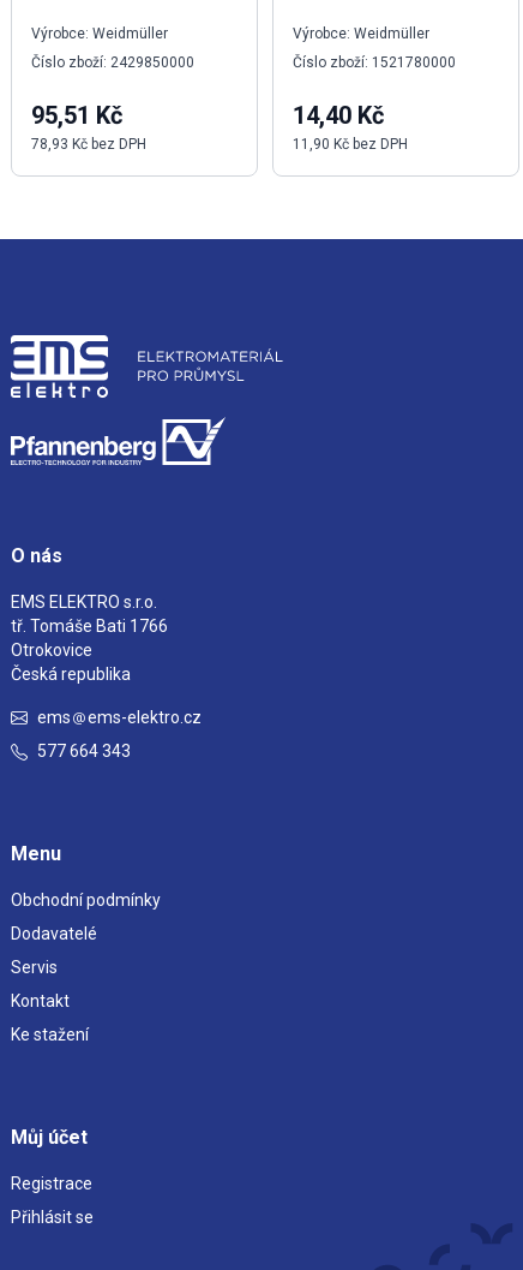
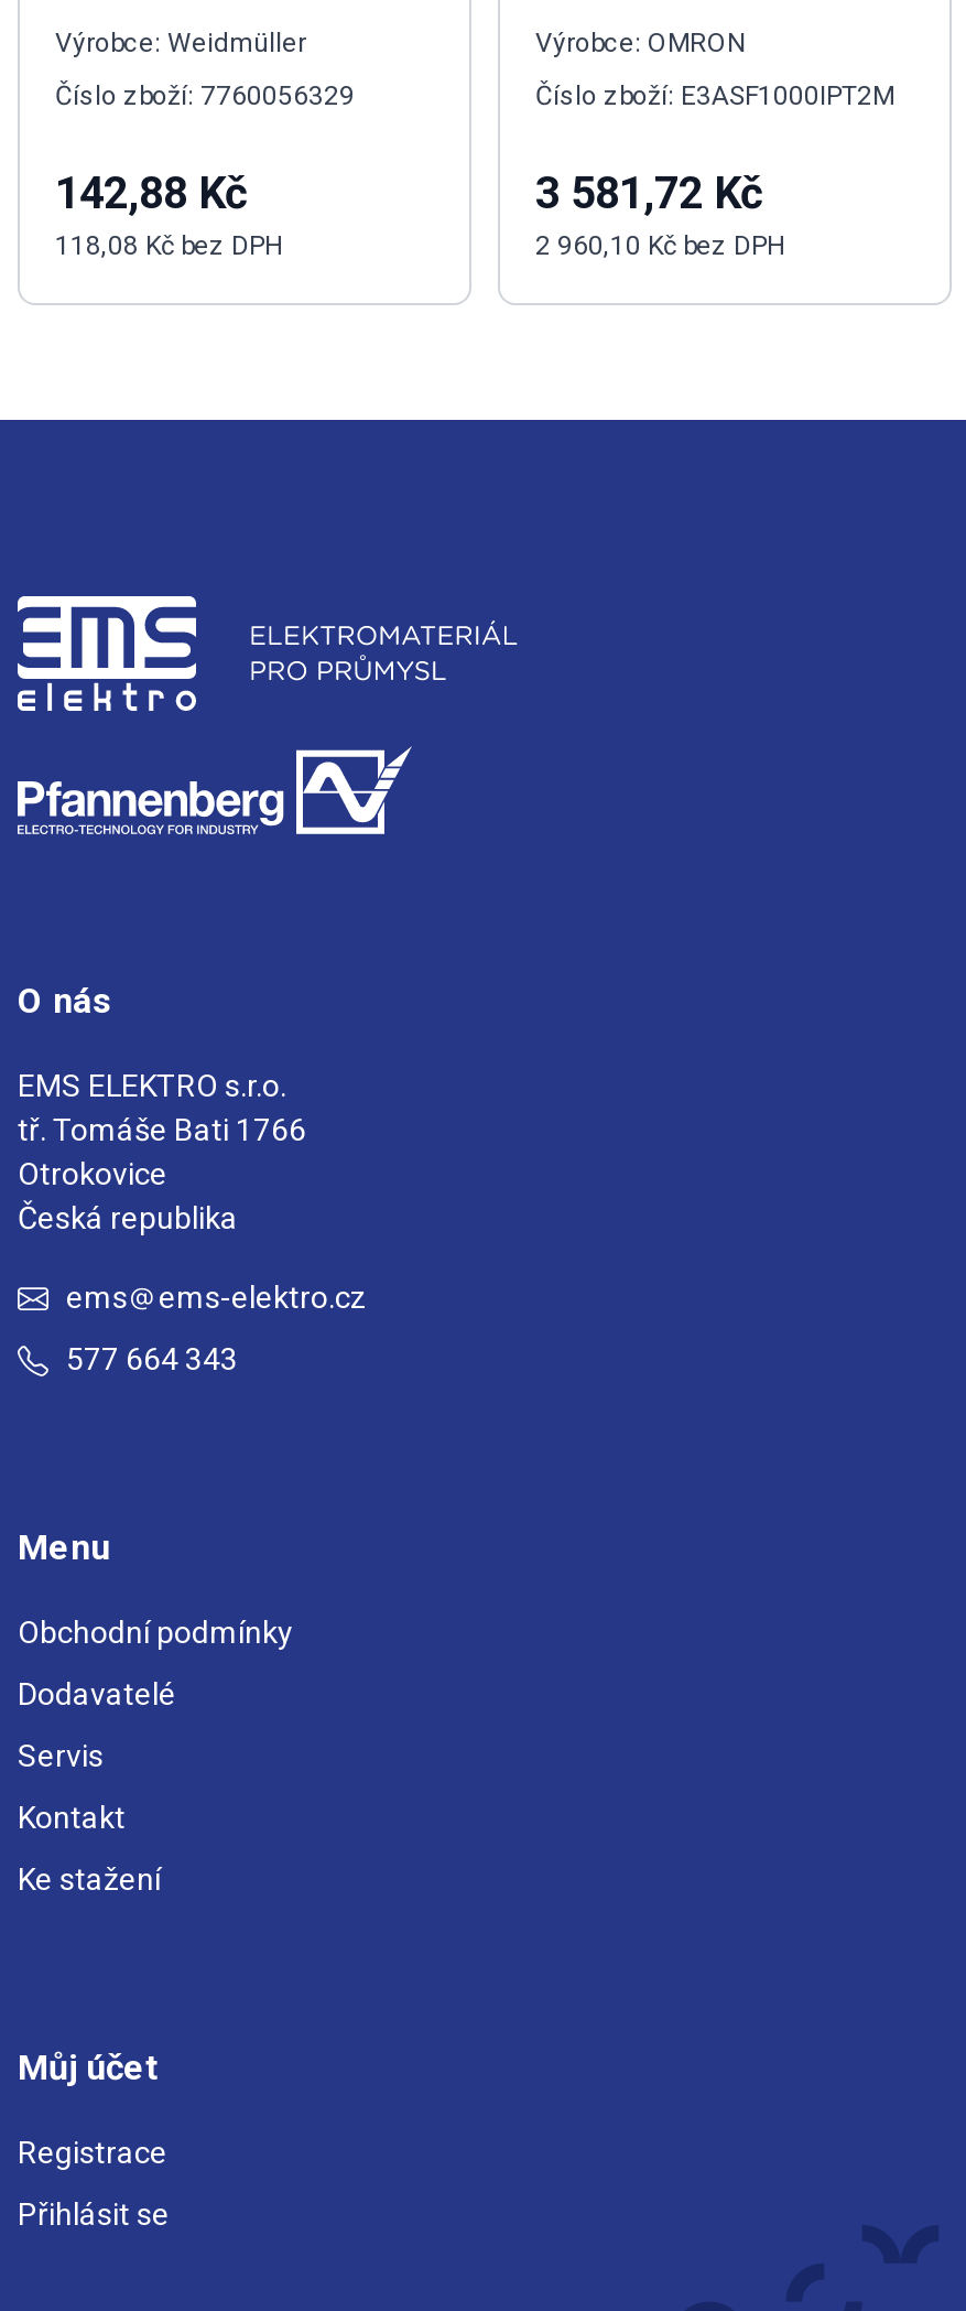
[293,25,429,42] Výrobce: Weidmüller -> [535,27,745,58] Výrobce: OMRON
[31,54,194,71] Číslo zboží: 2429850000 -> [55,80,355,111] Číslo zboží: 7760056329
[293,54,456,71] Číslo zboží: 1521780000 -> [535,80,894,111] Číslo zboží: E3ASF1000IPT2M
[31,101,146,152] 95,51 Kč | 78,93 Kč bez DPH -> [55,166,282,261] 142,88 Kč | 118,08 Kč bez DPH
[293,101,408,152] 14,40 Kč | 11,90 Kč bez DPH -> [535,166,784,261] 3 581,72 Kč | 2 960,10 Kč bez DPH

